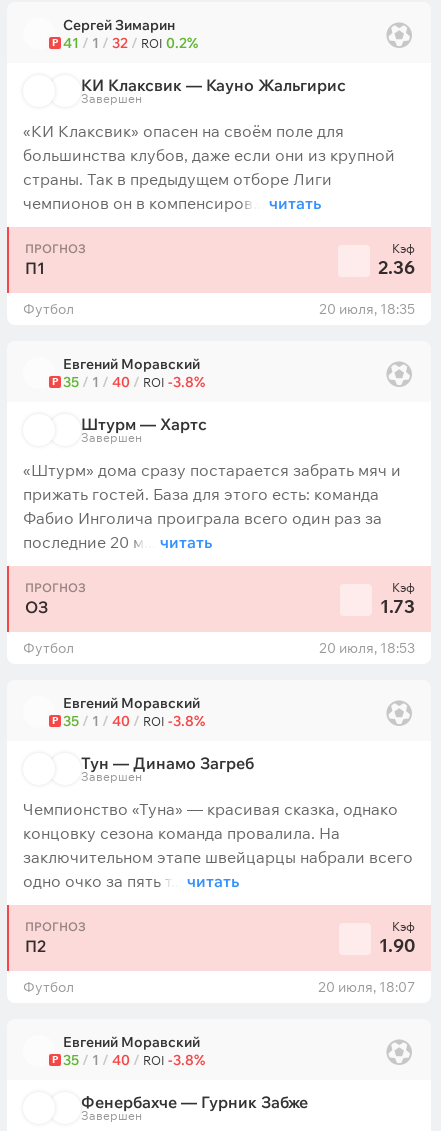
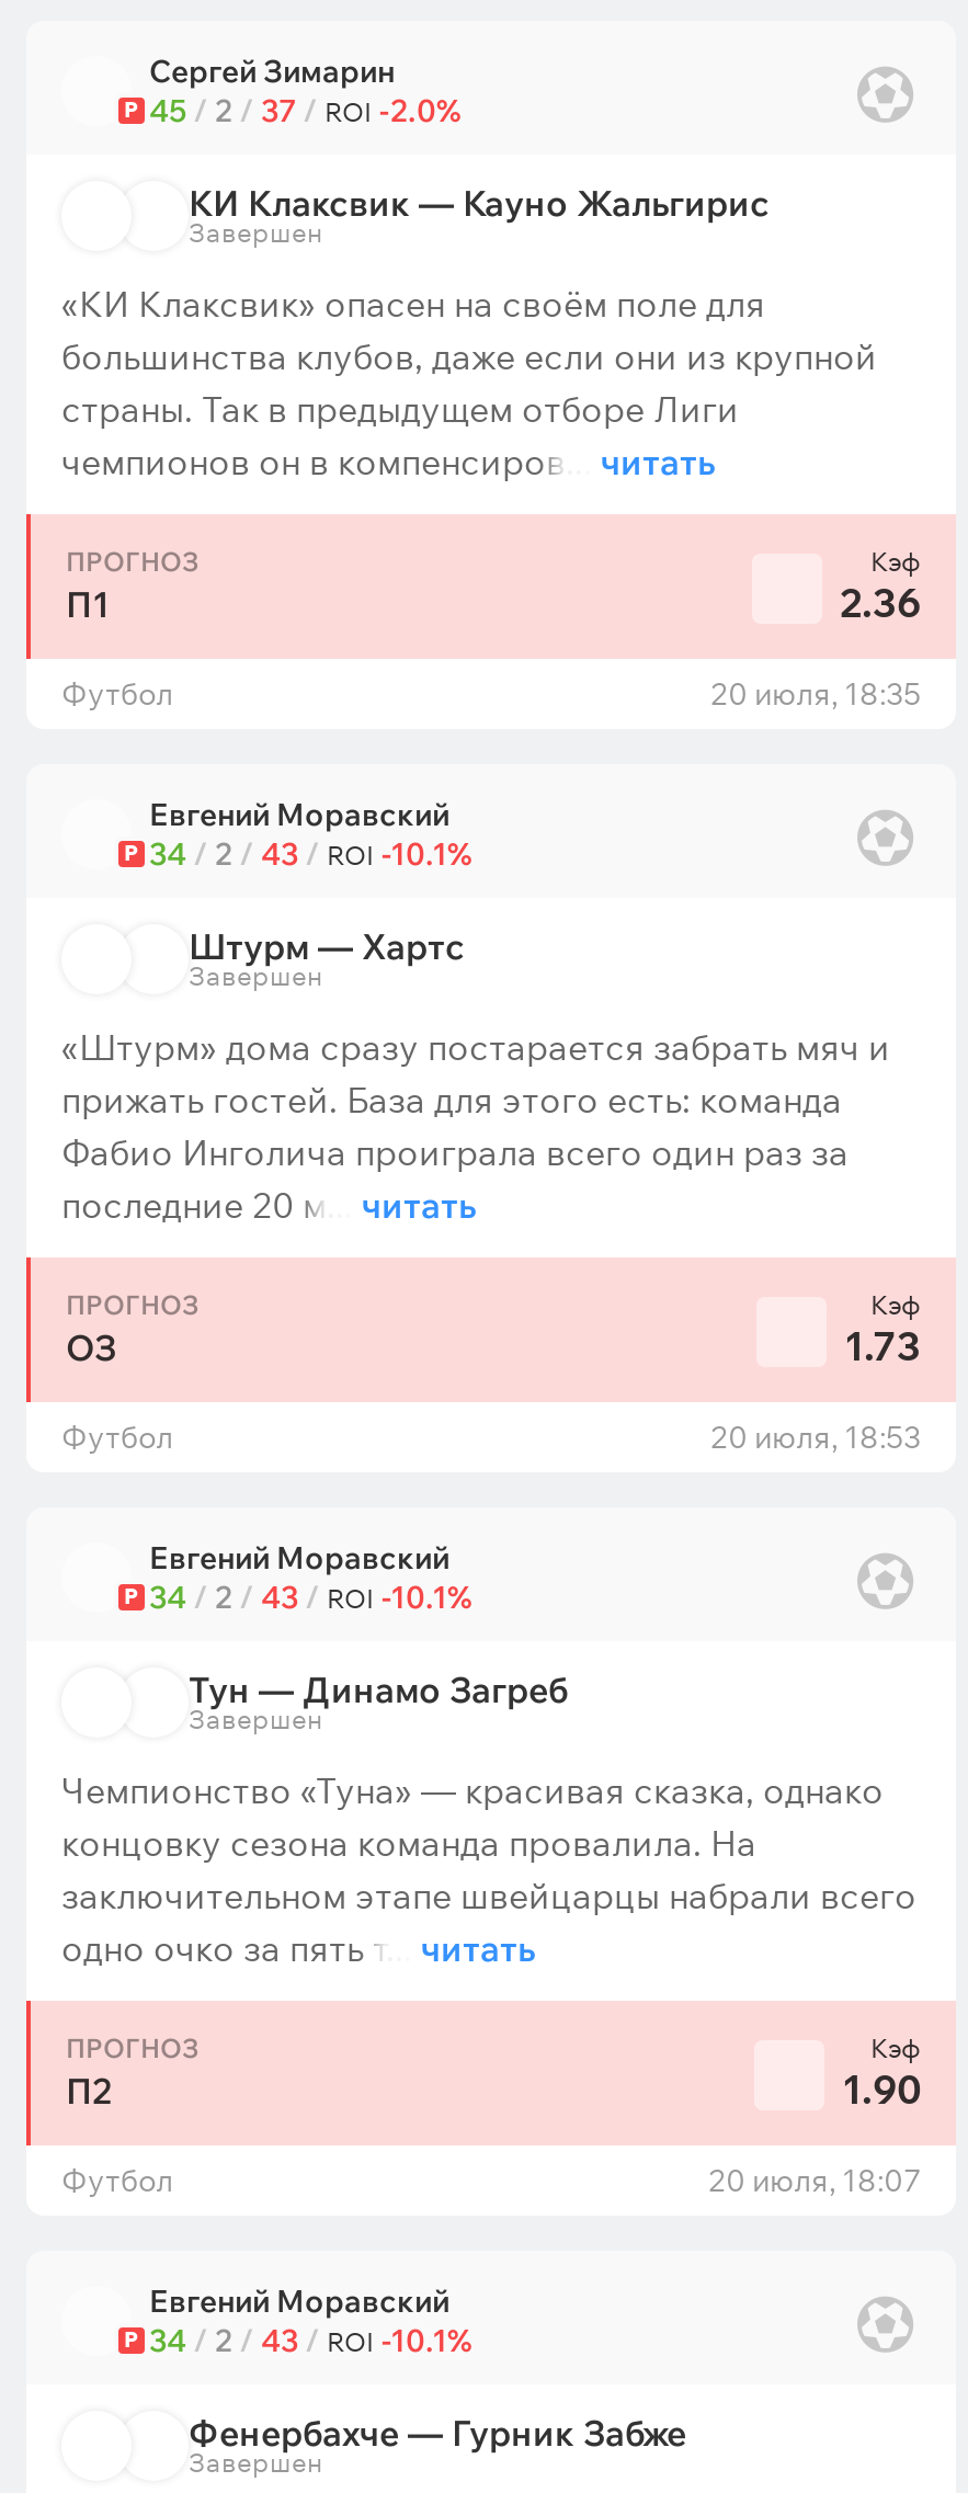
[51,34,198,52] Р 41 / 1 / 32 / ROI 0.2% -> [124,91,460,130] Р 45 / 2 / 37 / ROI -2.0%
[51,373,205,391] Р 35 / 1 / 40 / ROI -3.8% -> [124,834,471,874] Р 34 / 2 / 43 / ROI -10.1%
[51,712,205,730] Р 35 / 1 / 40 / ROI -3.8% -> [124,1578,471,1617] Р 34 / 2 / 43 / ROI -10.1%
[51,1051,205,1069] Р 35 / 1 / 40 / ROI -3.8% -> [124,2321,471,2360] Р 34 / 2 / 43 / ROI -10.1%

